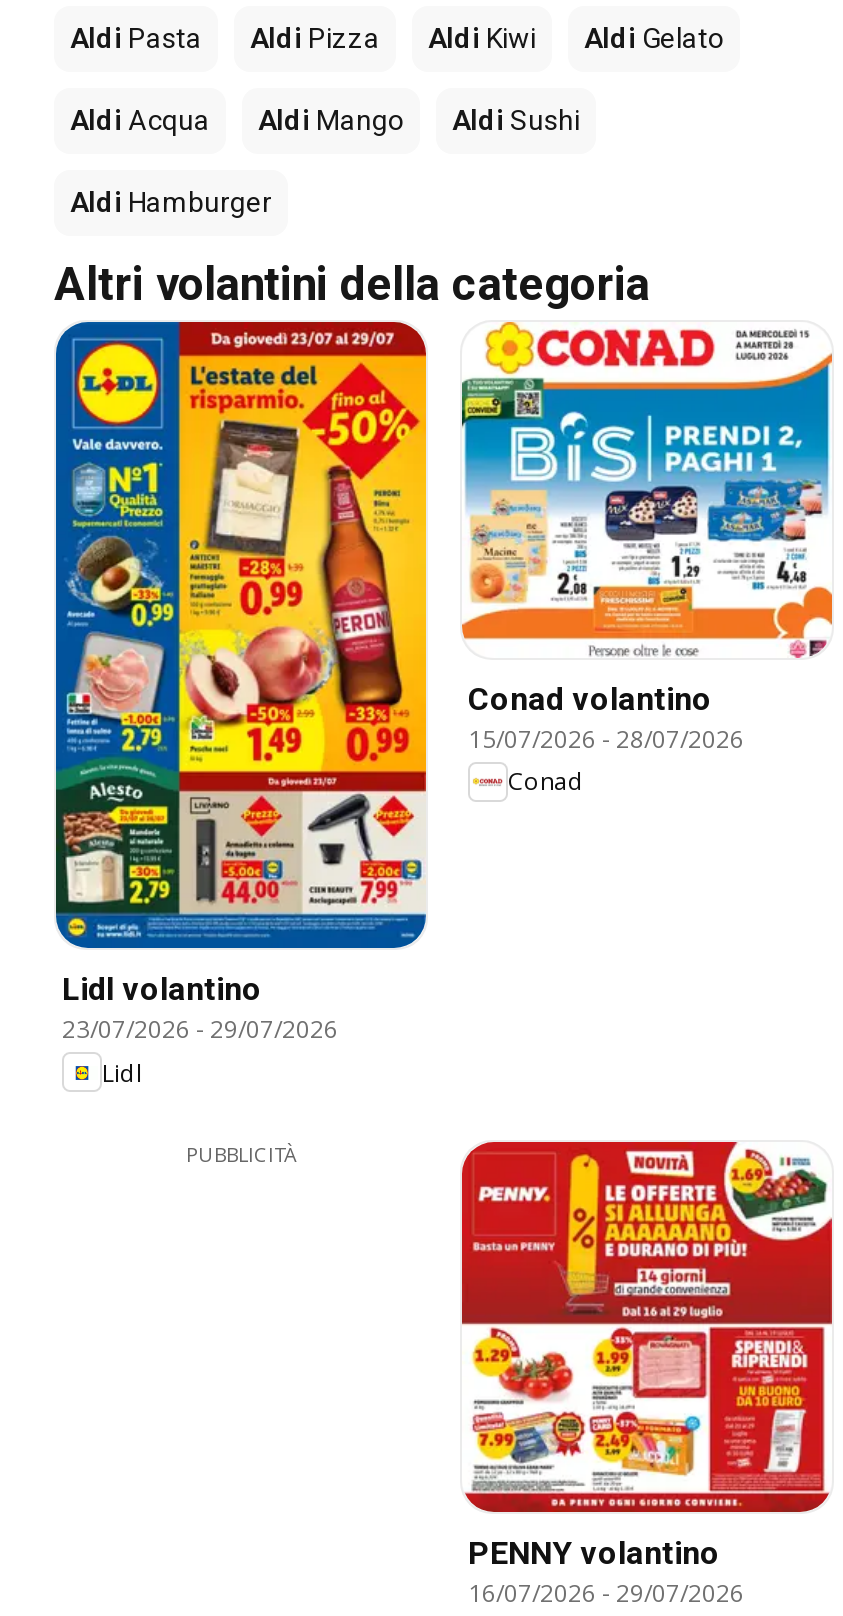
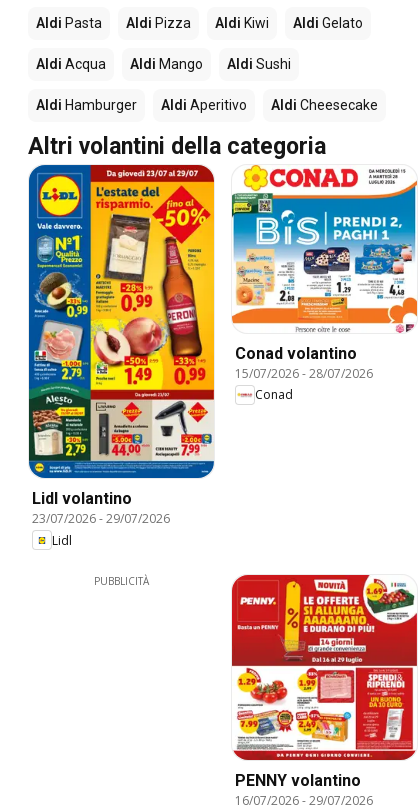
none -> [161,97,378,113] Aldi Aperitivo | Aldi Cheesecake

